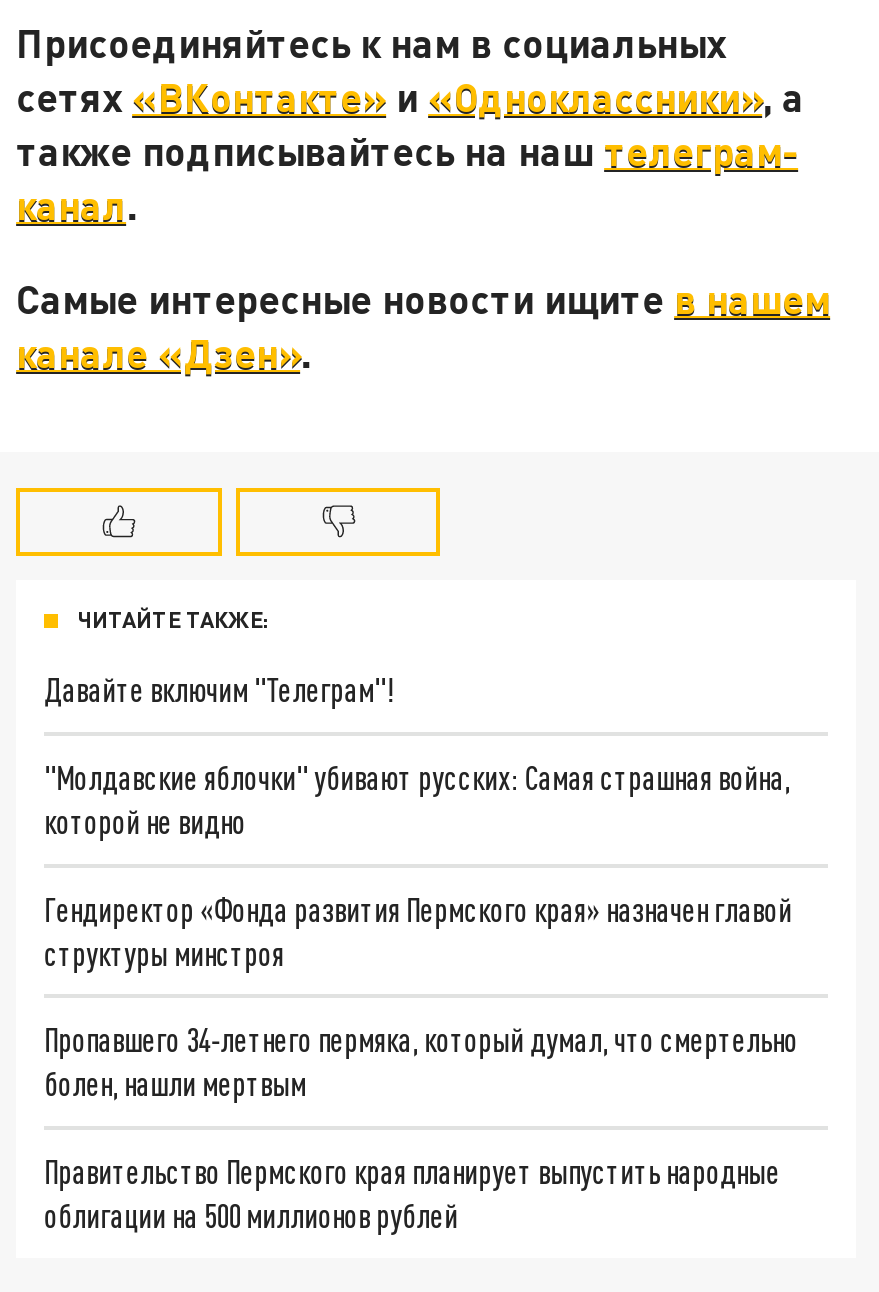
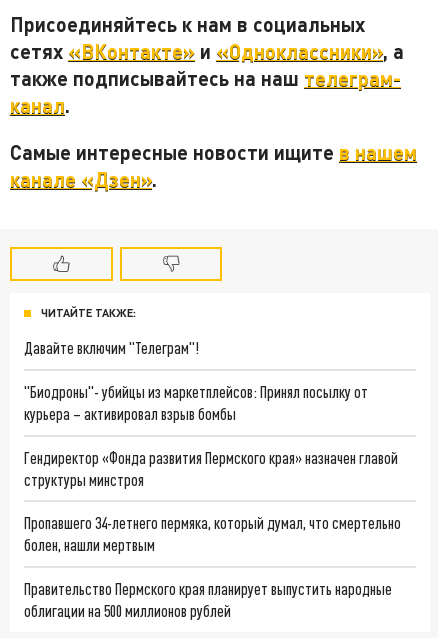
[44,758,790,840] "Молдавские яблочки" убивают русских: Самая страшная война, | которой не видно -> [24,382,368,423] "Биодроны"- убийцы из маркетплейсов: Принял посылку от | курьера – активировал взрыв бомбы

